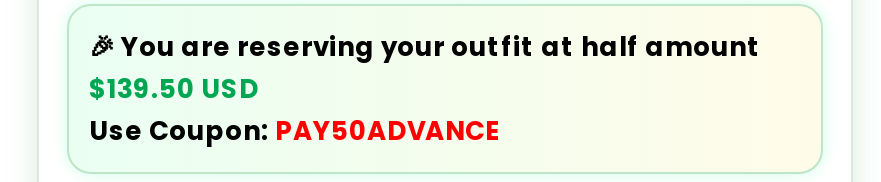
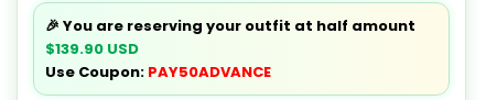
[89,71,259,109] $139.50 USD -> [45,39,139,60] $139.90 USD

